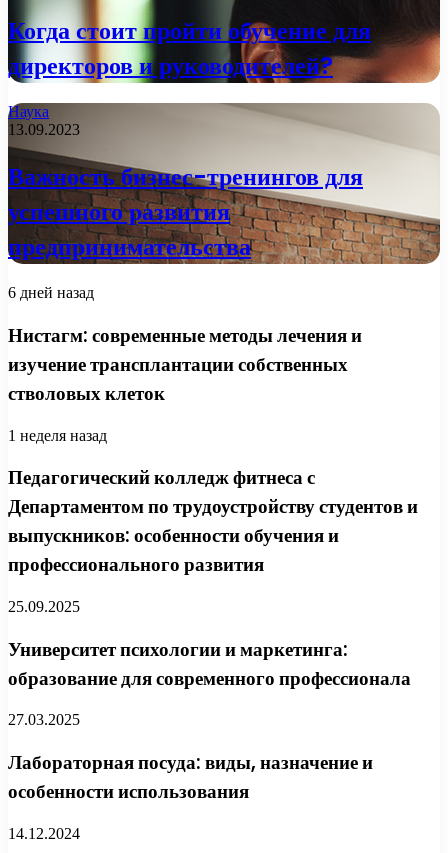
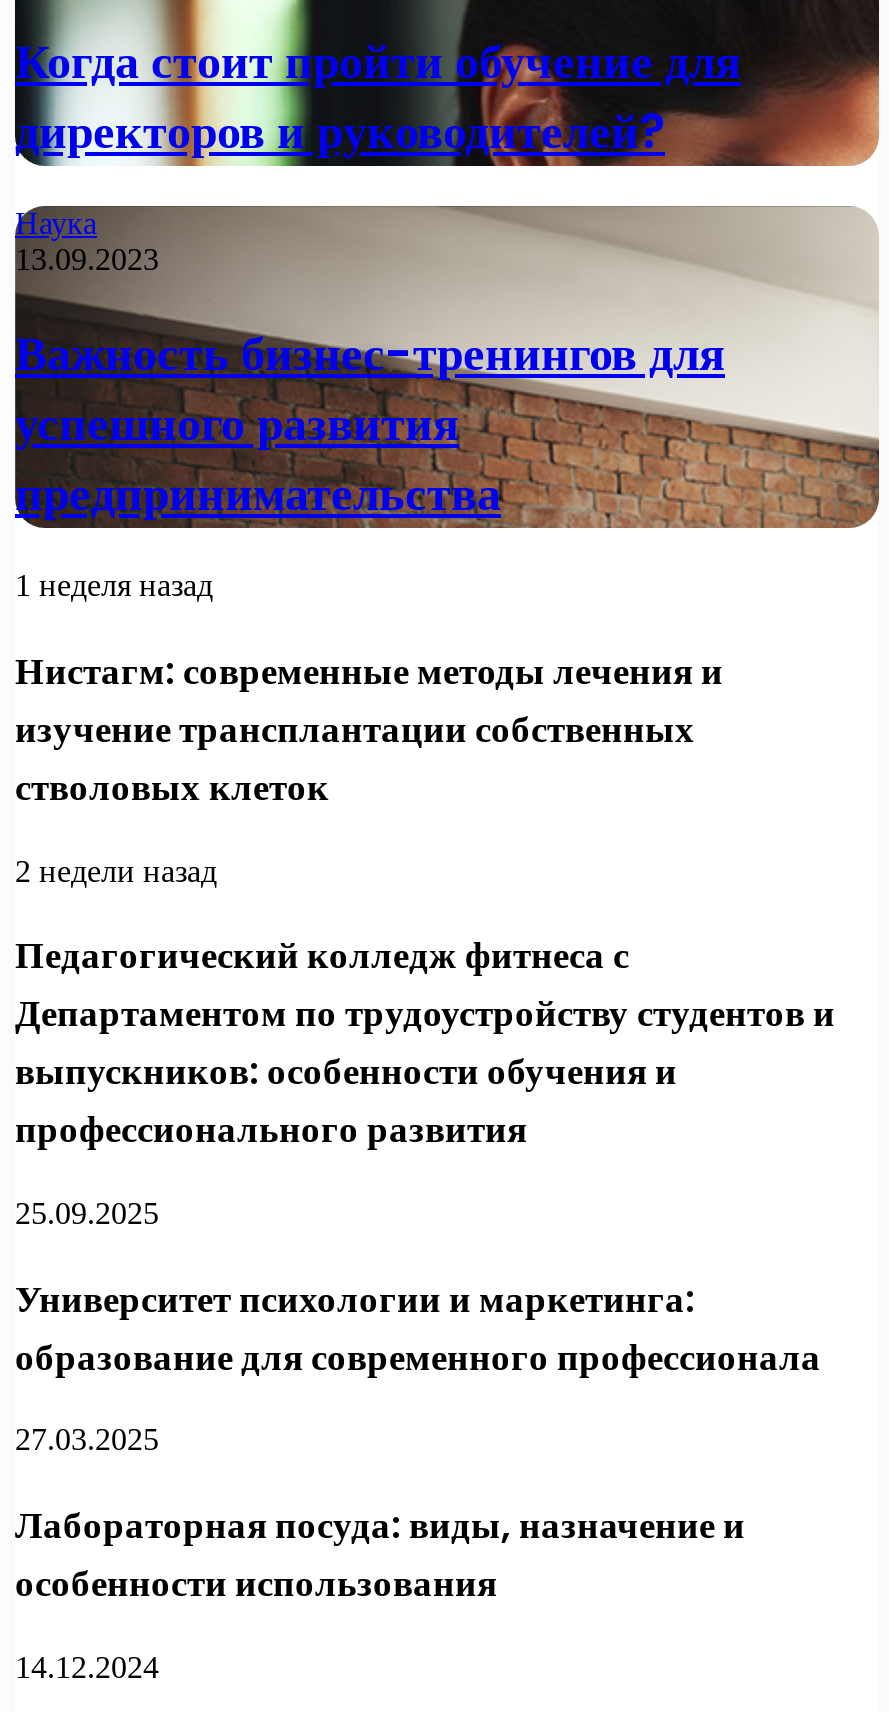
[8,284,94,301] 6 дней назад -> [15,568,213,602] 1 неделя назад
[8,426,107,443] 1 неделя назад -> [15,853,217,887] 2 недели назад

